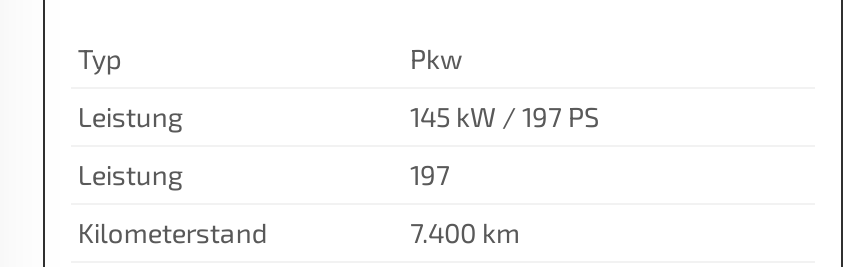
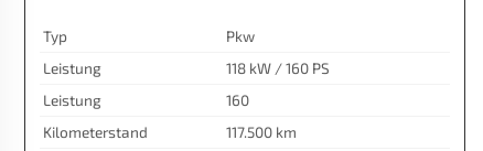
[410,100,600,134] 145 kW / 197 PS -> [227,59,330,77] 118 kW / 160 PS
[410,158,450,192] 197 -> [227,90,250,109] 160
[410,216,520,250] 7.400 km -> [227,122,297,141] 117.500 km

